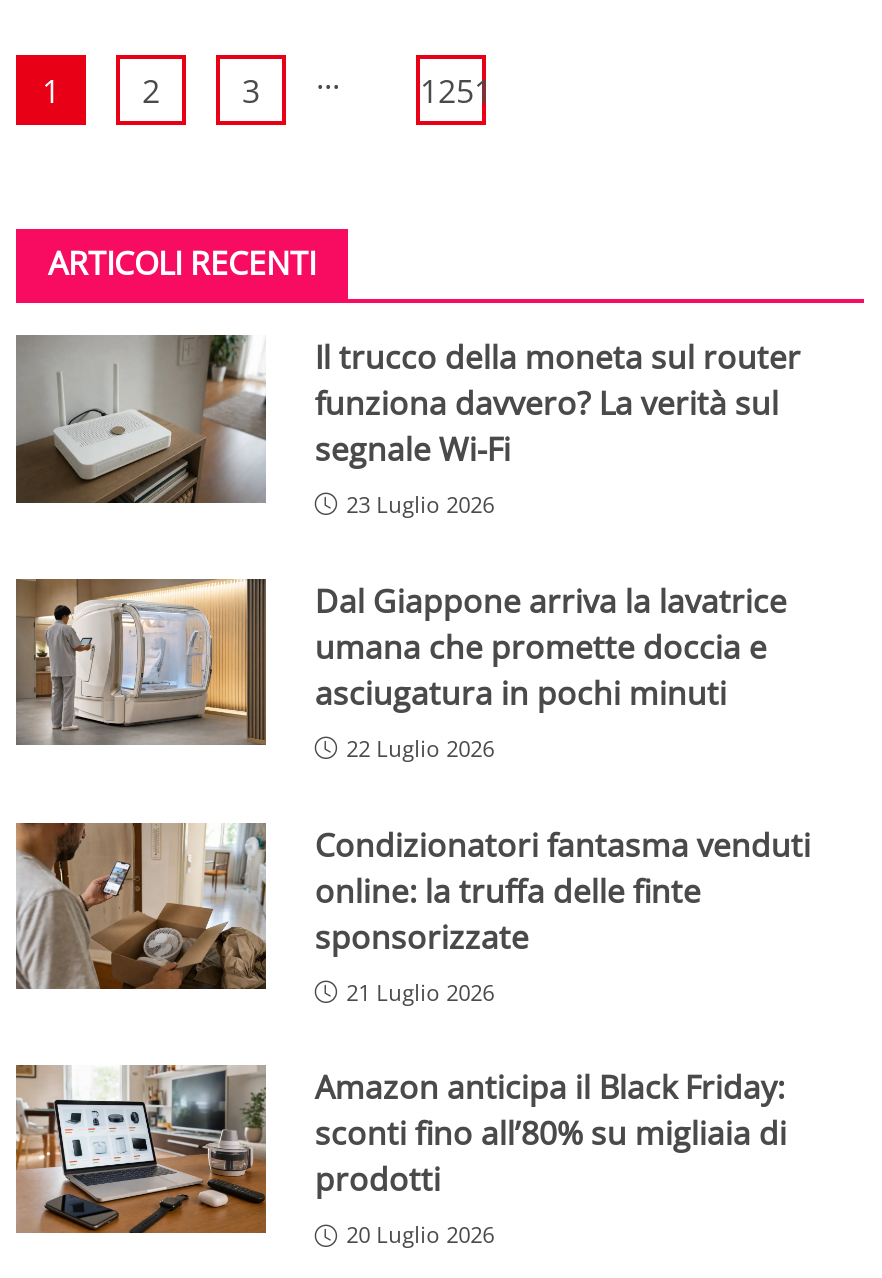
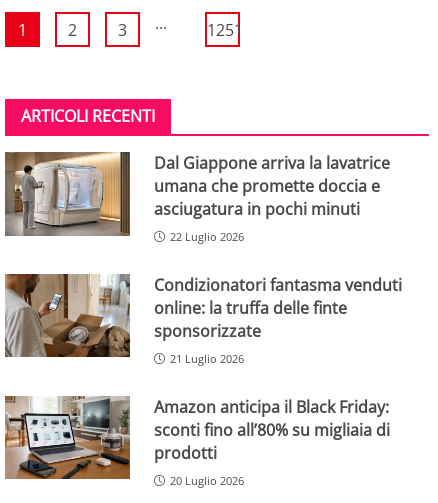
[16,333,801,519] [image] | Il trucco della moneta sul router | funziona davvero? La verità sul | segnale Wi-Fi | 23 Luglio 2026 -> none

